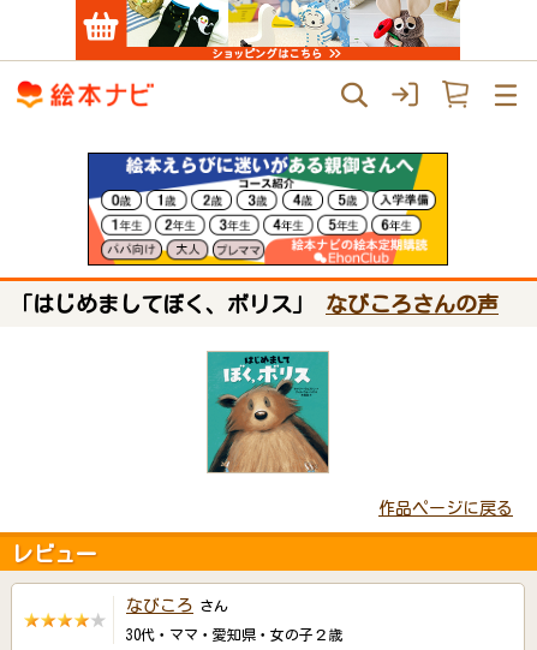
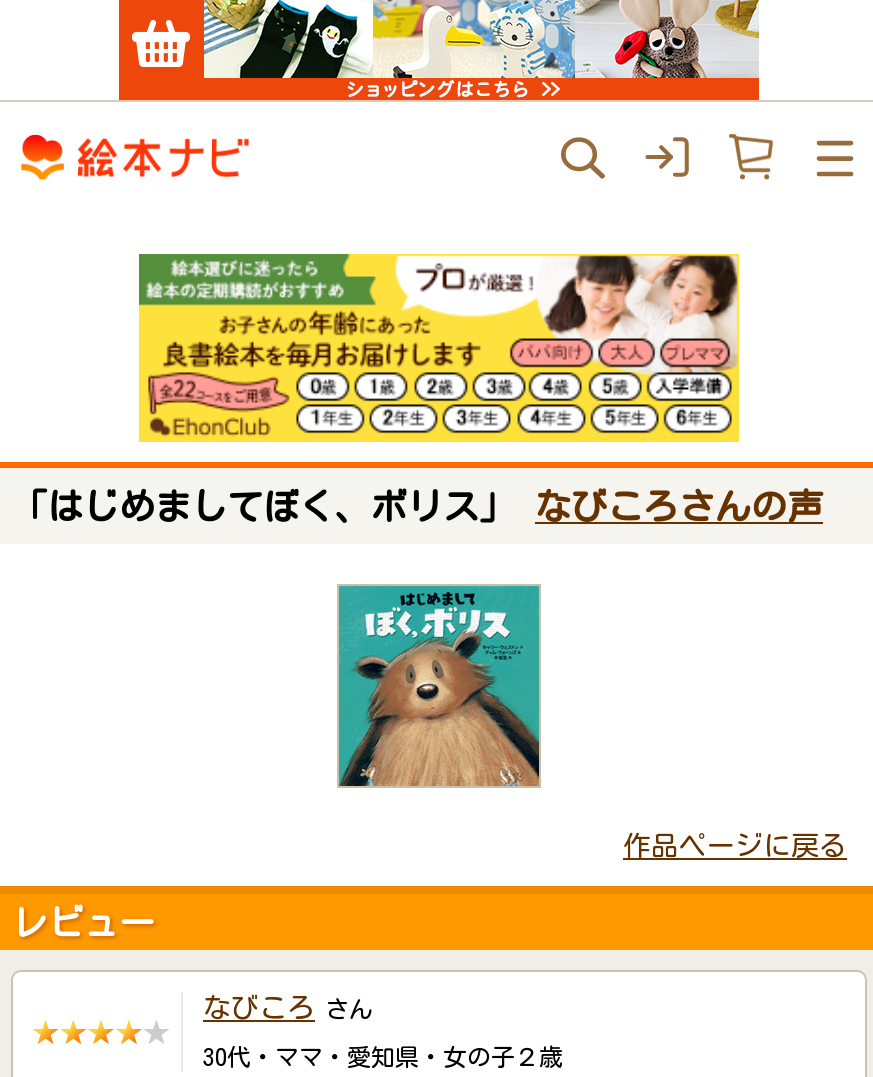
[86,151,449,267] [image] -> [137,252,741,444] [image]

